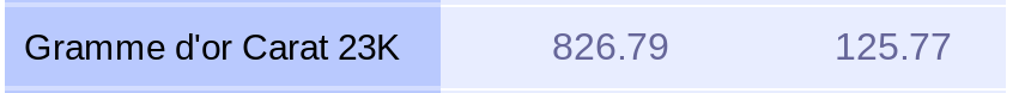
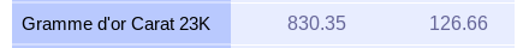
[552,27,669,68] 826.79 -> [287,14,346,34] 830.35
[835,27,952,68] 125.77 -> [429,14,488,34] 126.66

